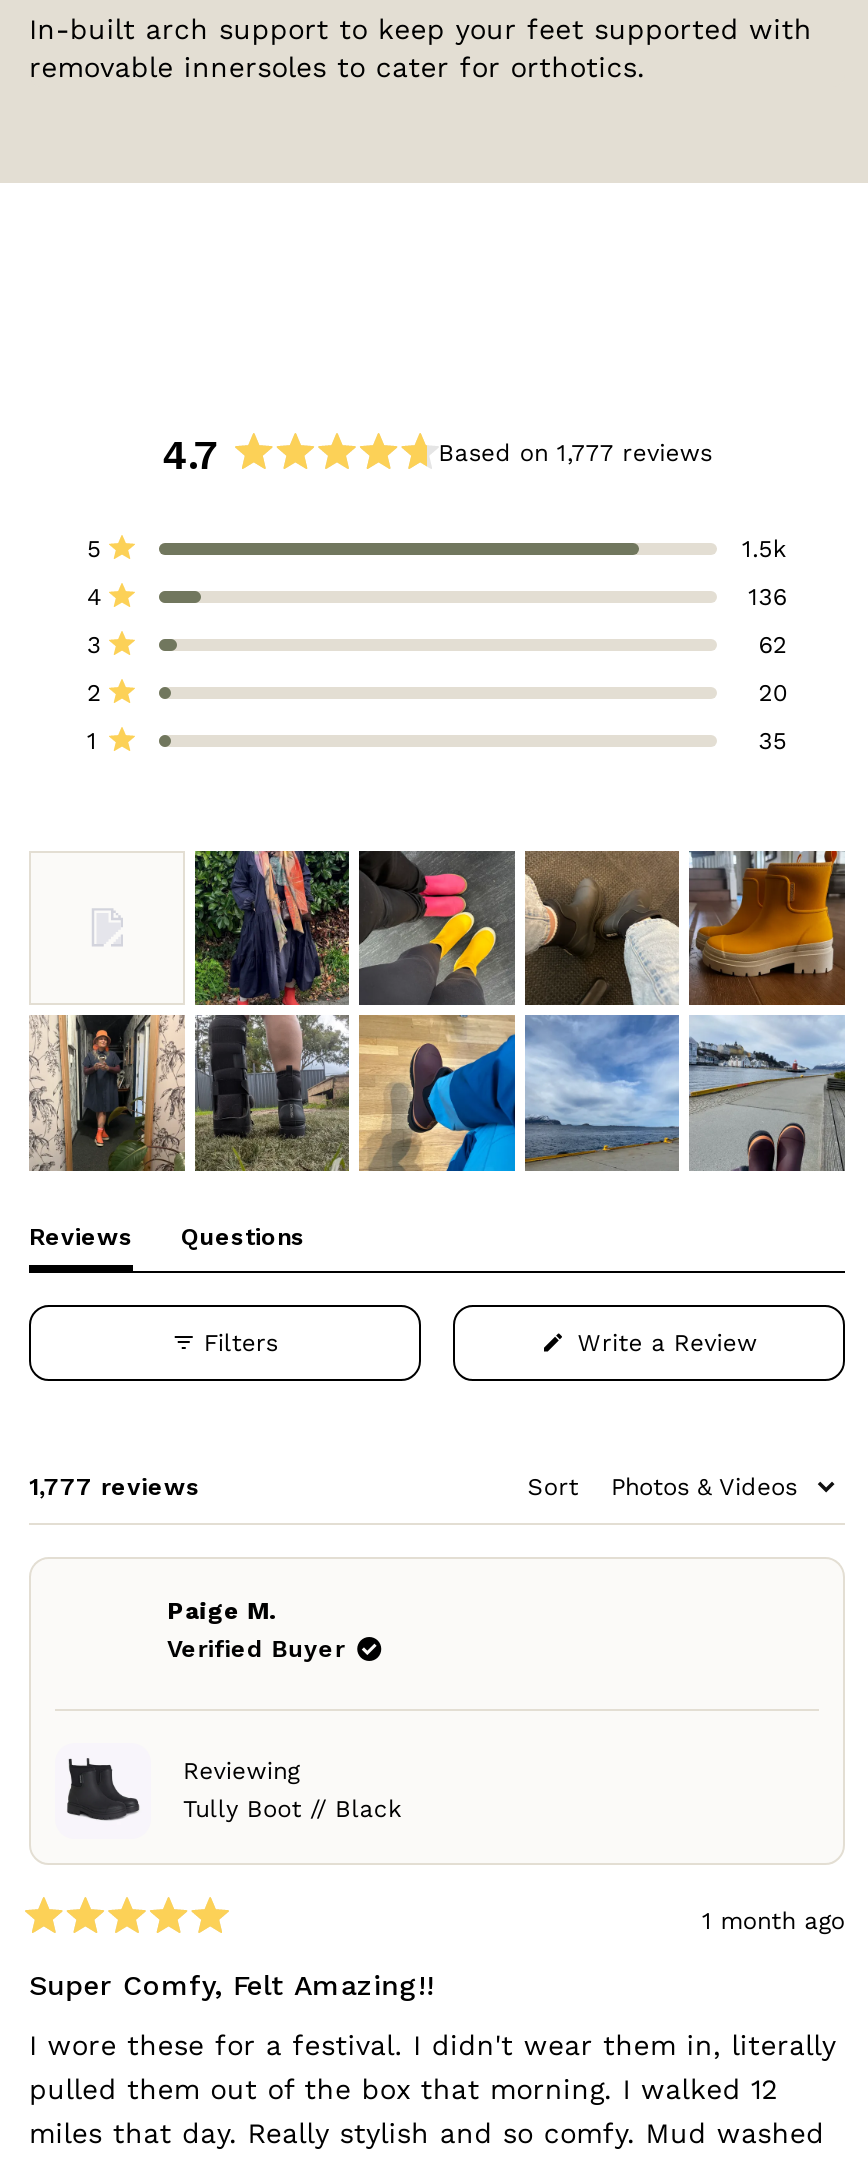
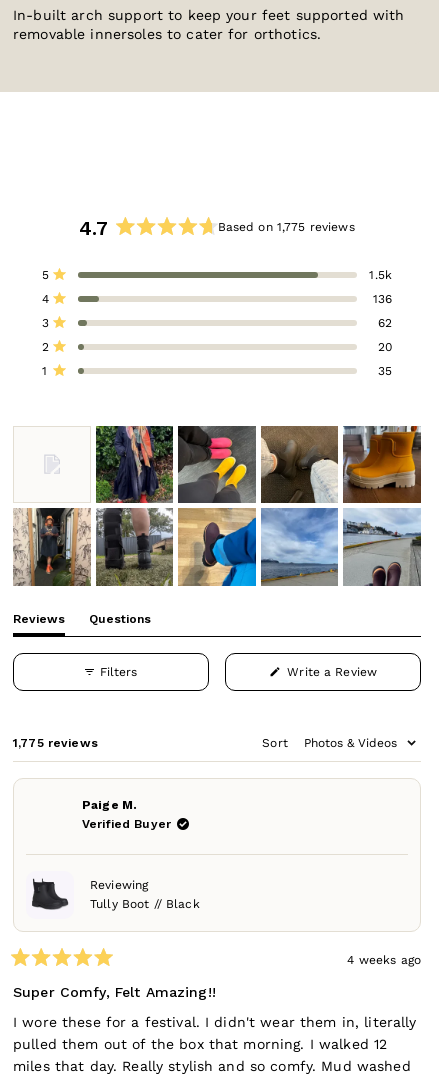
[438,439,712,467] Based on 1,777 reviews -> [218,220,355,234] Based on 1,775 reviews
[29,1473,201,1501] 1,777 reviews -> [13,736,98,750] 1,775 reviews
[702,1907,845,1935] 1 month ago -> [347,953,421,967] 4 weeks ago

